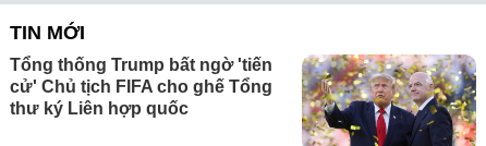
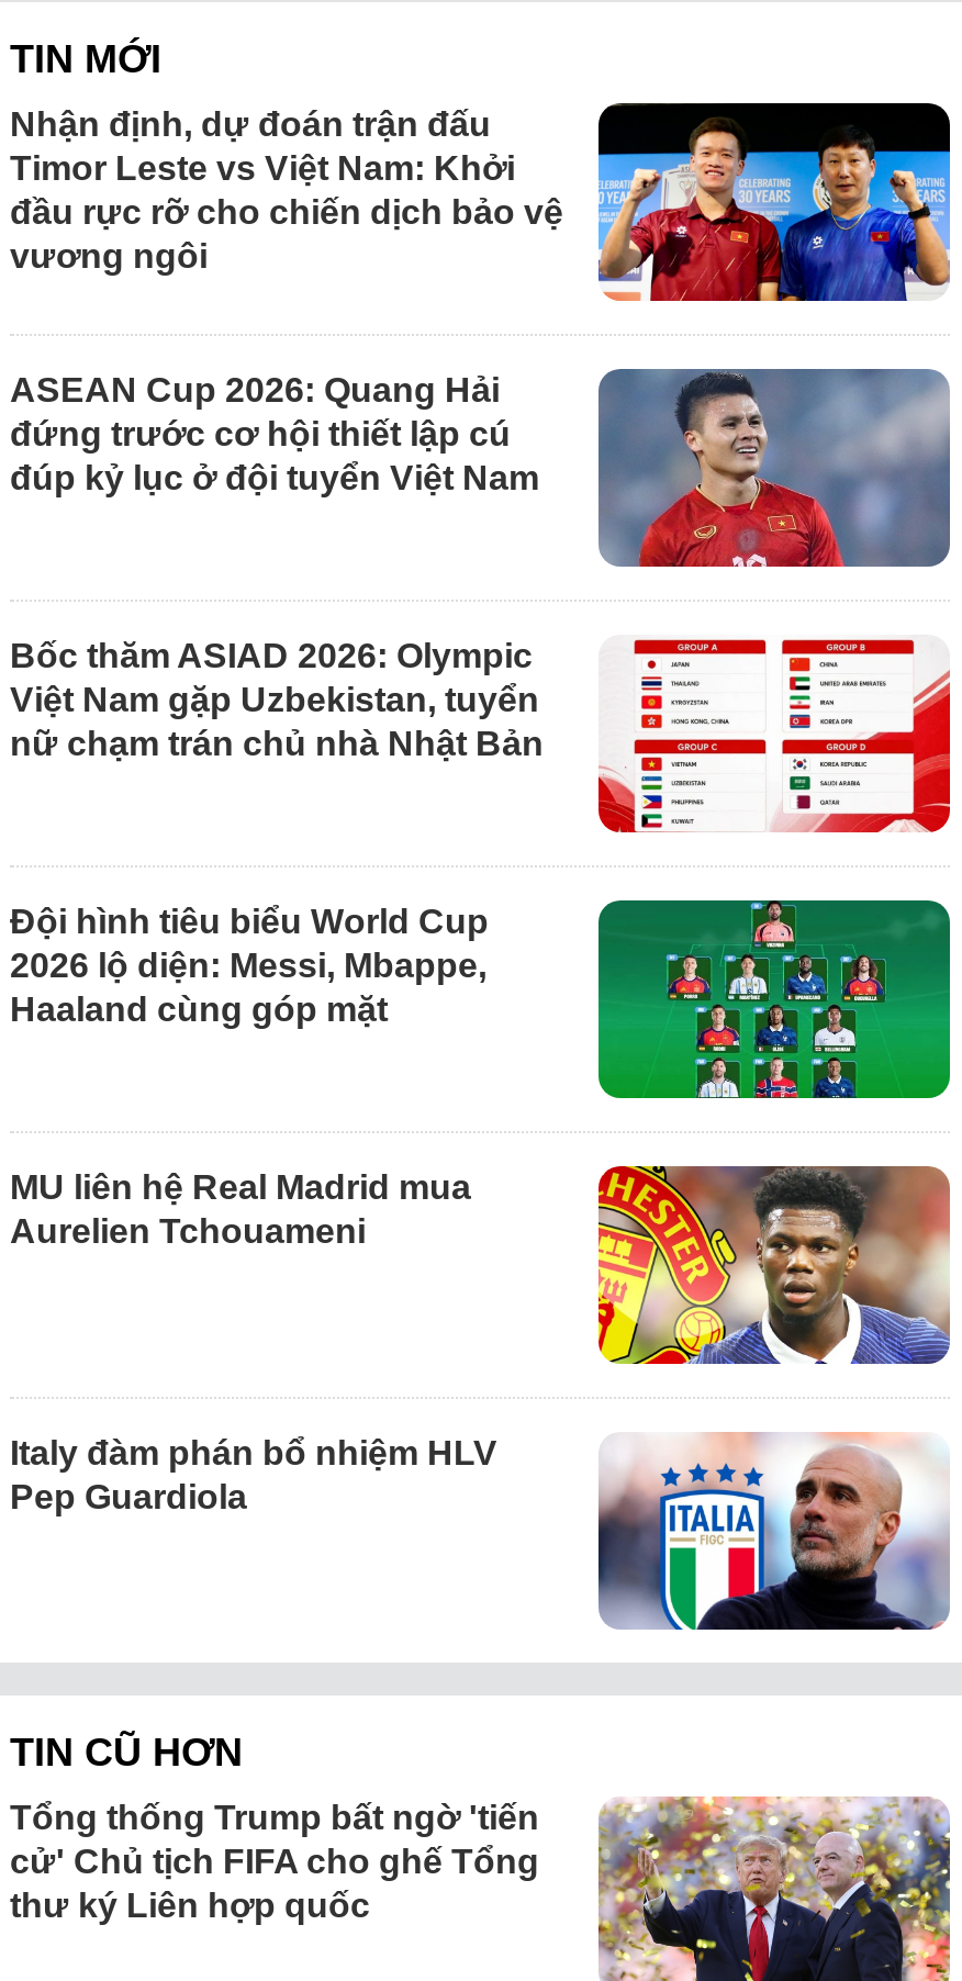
none -> [10,101,952,303] [image] | Nhận định, dự đoán trận đấu | Timor Leste vs Việt Nam: Khởi | đầu rực rỡ cho chiến dịch bảo vệ | vương ngôi
none -> [10,369,950,569] [image] | ASEAN Cup 2026: Quang Hải | đứng trước cơ hội thiết lập cú | đúp kỷ lục ở đội tuyển Việt Nam
none -> [10,636,952,835] [image] | Bốc thăm ASIAD 2026: Olympic | Việt Nam gặp Uzbekistan, tuyển | nữ chạm trán chủ nhà Nhật Bản
none -> [10,902,489,1027] Đội hình tiêu biểu World Cup | 2026 lộ diện: Messi, Mbappe, | Haaland cùng góp mặt
none -> [10,1168,471,1249] MU liên hệ Real Madrid mua | Aurelien Tchouameni
none -> [10,1434,497,1515] Italy đàm phán bổ nhiệm HLV | Pep Guardiola
none -> [10,1730,243,1774] TIN CŨ HƠN
none -> [596,898,952,1100] [image]
none -> [596,1164,950,1366] [image]
none -> [596,1432,950,1632] [image]

